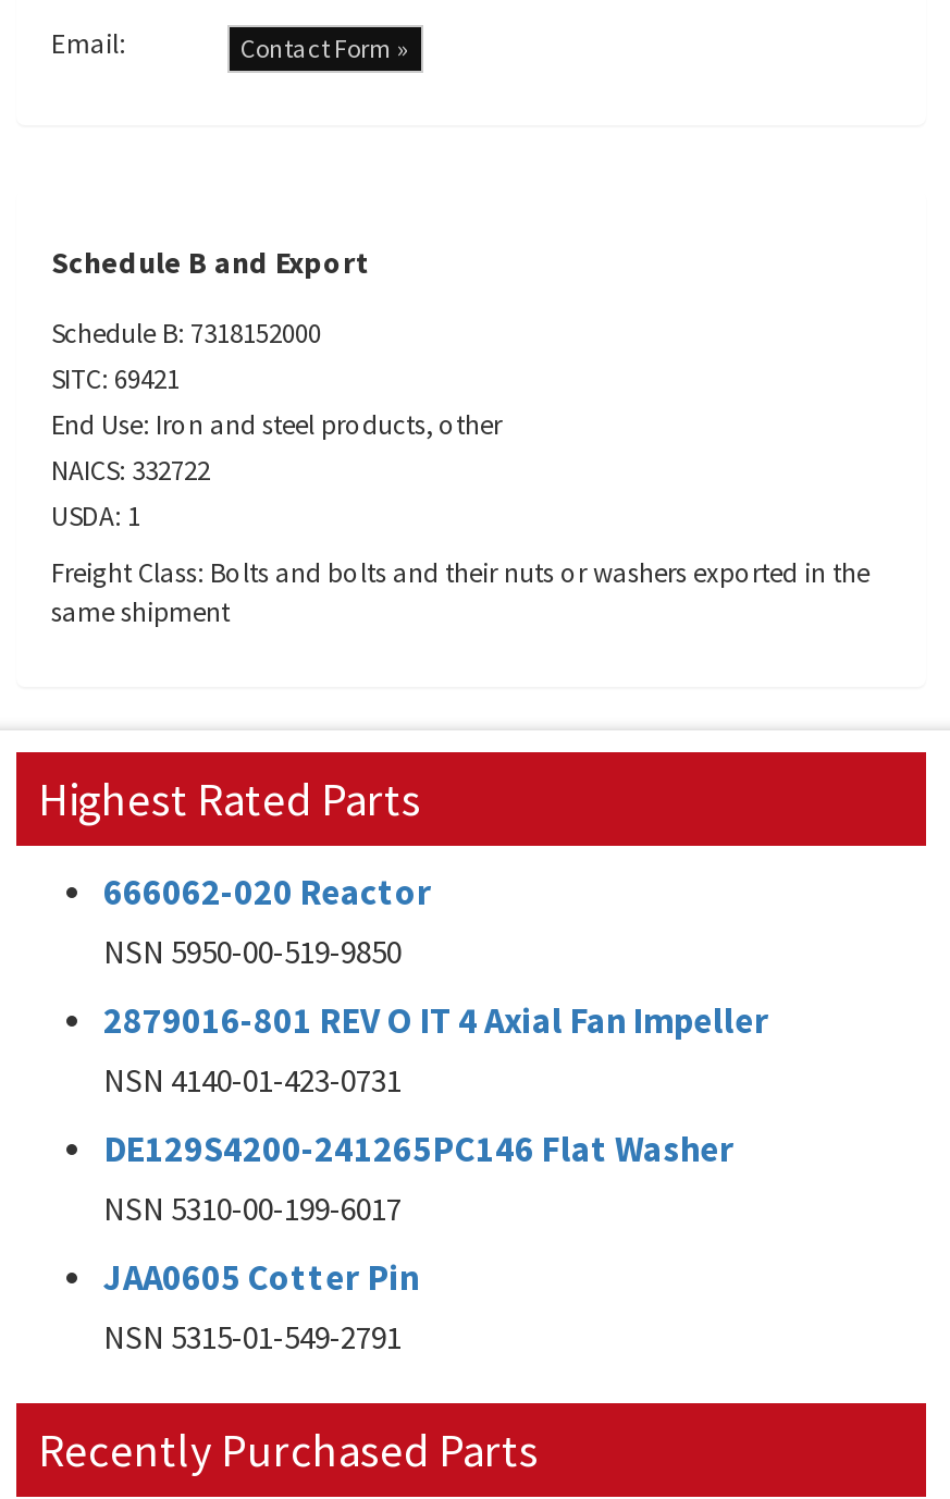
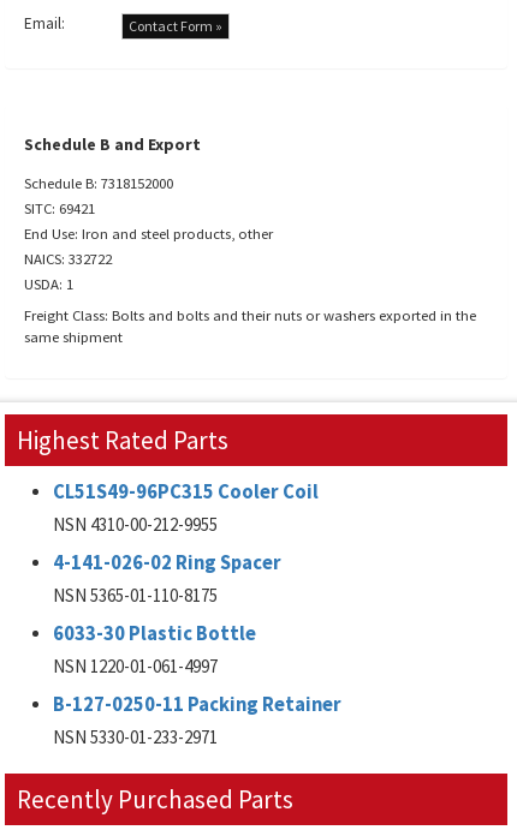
[103,870,432,972] 666062-020 Reactor | NSN 5950-00-519-9850 -> [53,479,319,536] CL51S49-96PC315 Cooler Coil | NSN 4310-00-212-9955
[103,998,769,1101] 2879016-801 REV O IT 4 Axial Fan Impeller | NSN 4140-01-423-0731 -> [53,550,281,607] 4-141-026-02 Ring Spacer | NSN 5365-01-110-8175
[103,1127,735,1229] DE129S4200-241265PC146 Flat Washer | NSN 5310-00-199-6017 -> [53,621,256,677] 6033-30 Plastic Bottle | NSN 1220-01-061-4997
[103,1255,419,1357] JAA0605 Cotter Pin | NSN 5315-01-549-2791 -> [53,692,341,748] B-127-0250-11 Packing Retainer | NSN 5330-01-233-2971

